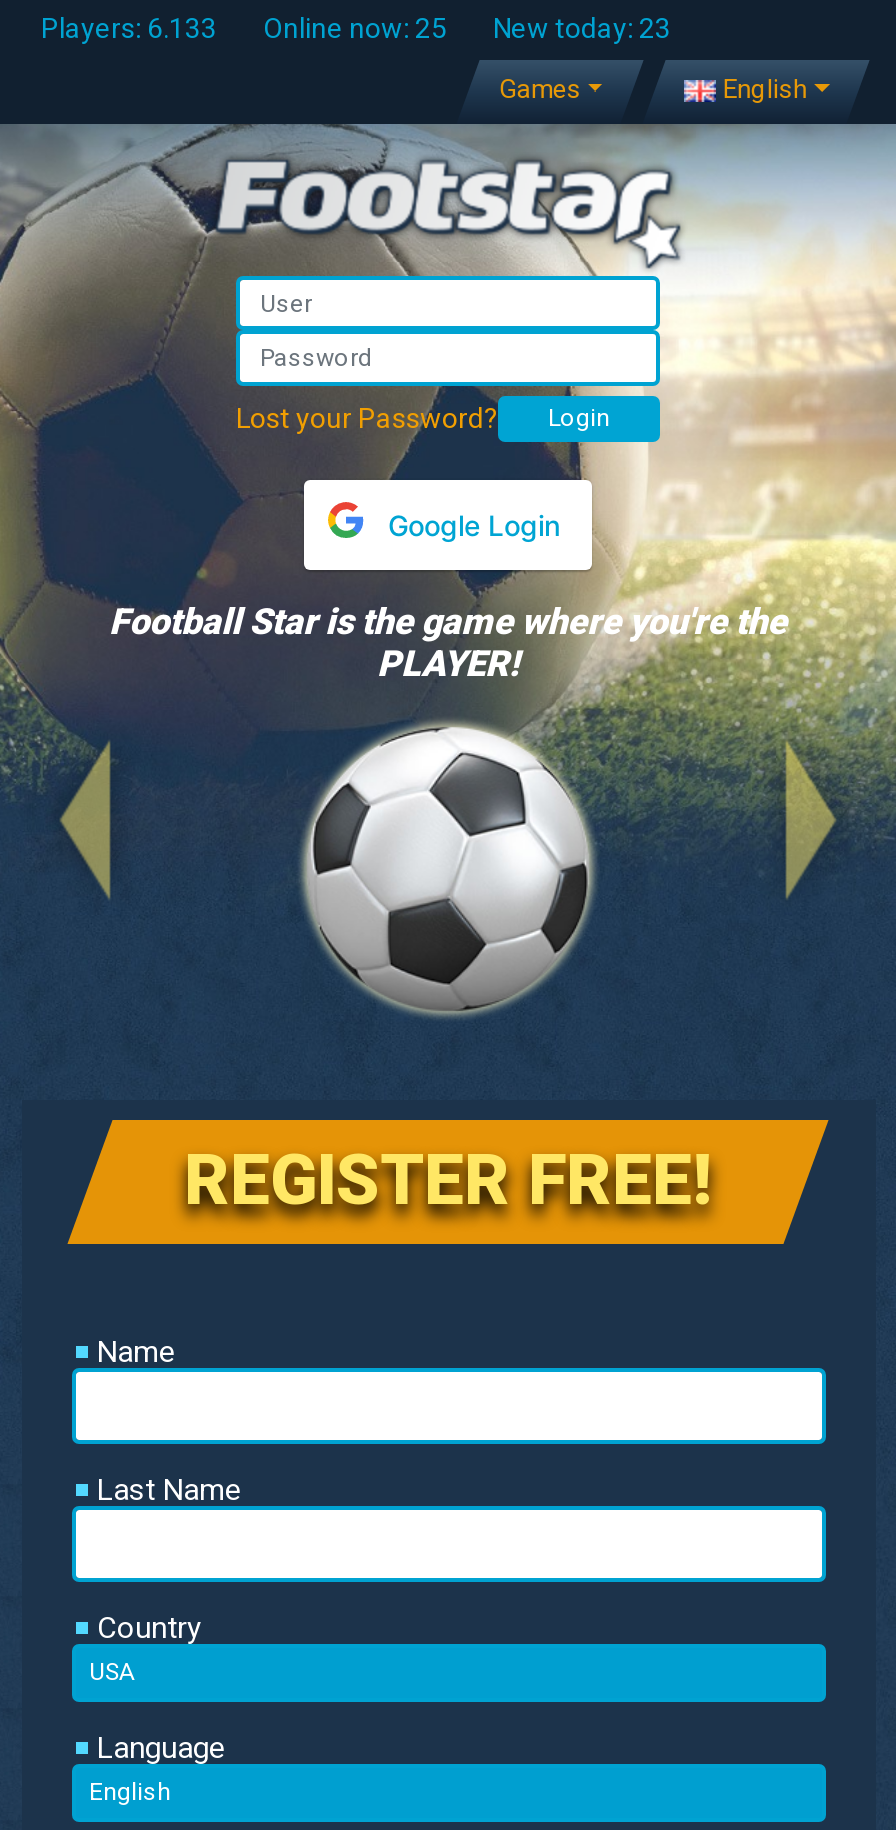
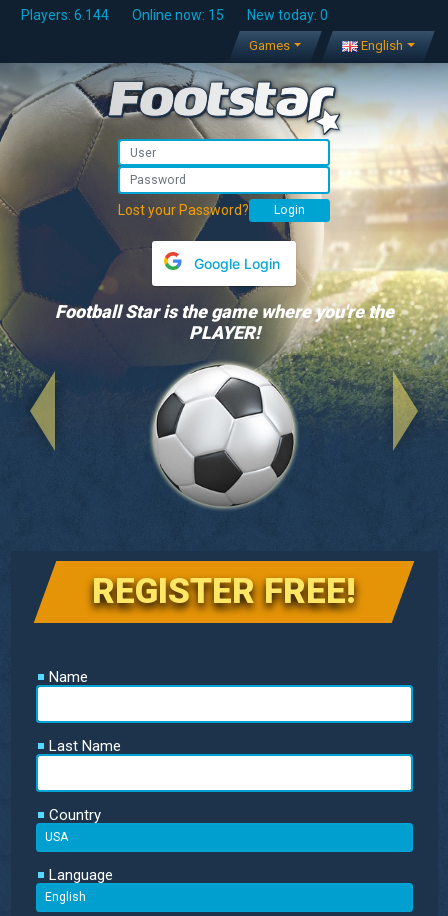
[41,12,217,44] Players: 6.133 -> [20,7,108,23] Players: 6.144
[263,12,447,44] Online now: 25 -> [131,7,223,23] Online now: 15
[493,12,671,44] New today: 23 -> [246,7,327,23] New today: 0

